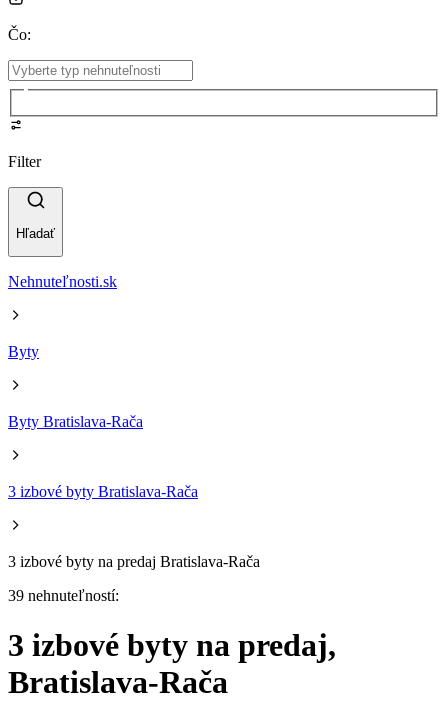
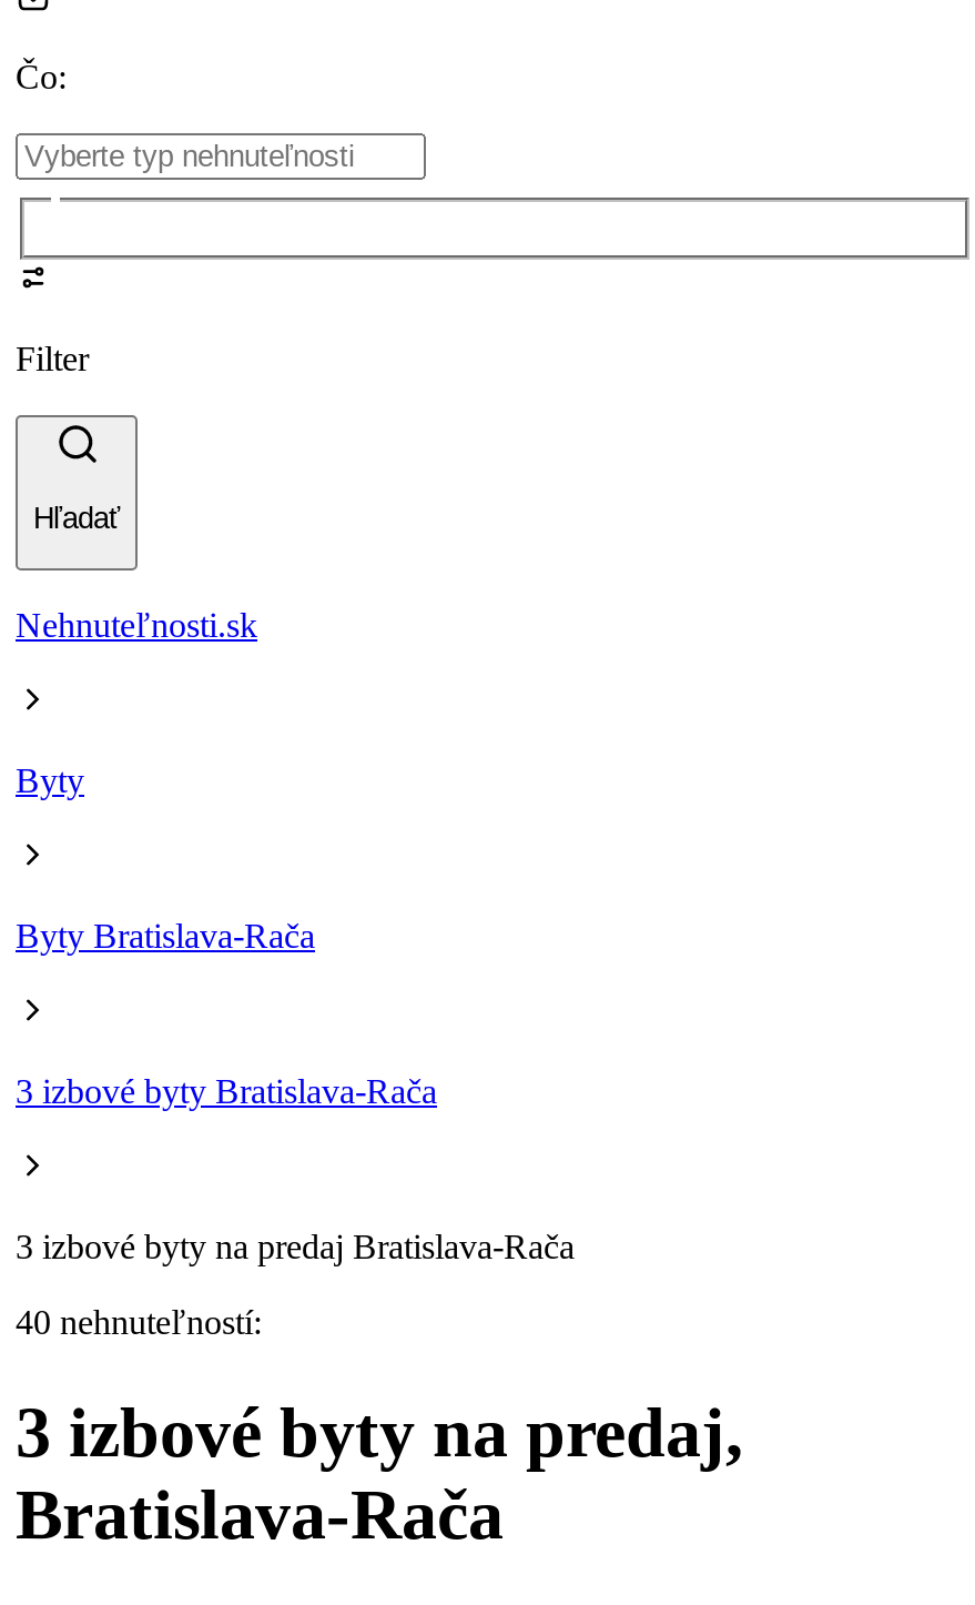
[8,587,119,604] 39 nehnuteľností: -> [16,1304,262,1342] 40 nehnuteľností:

